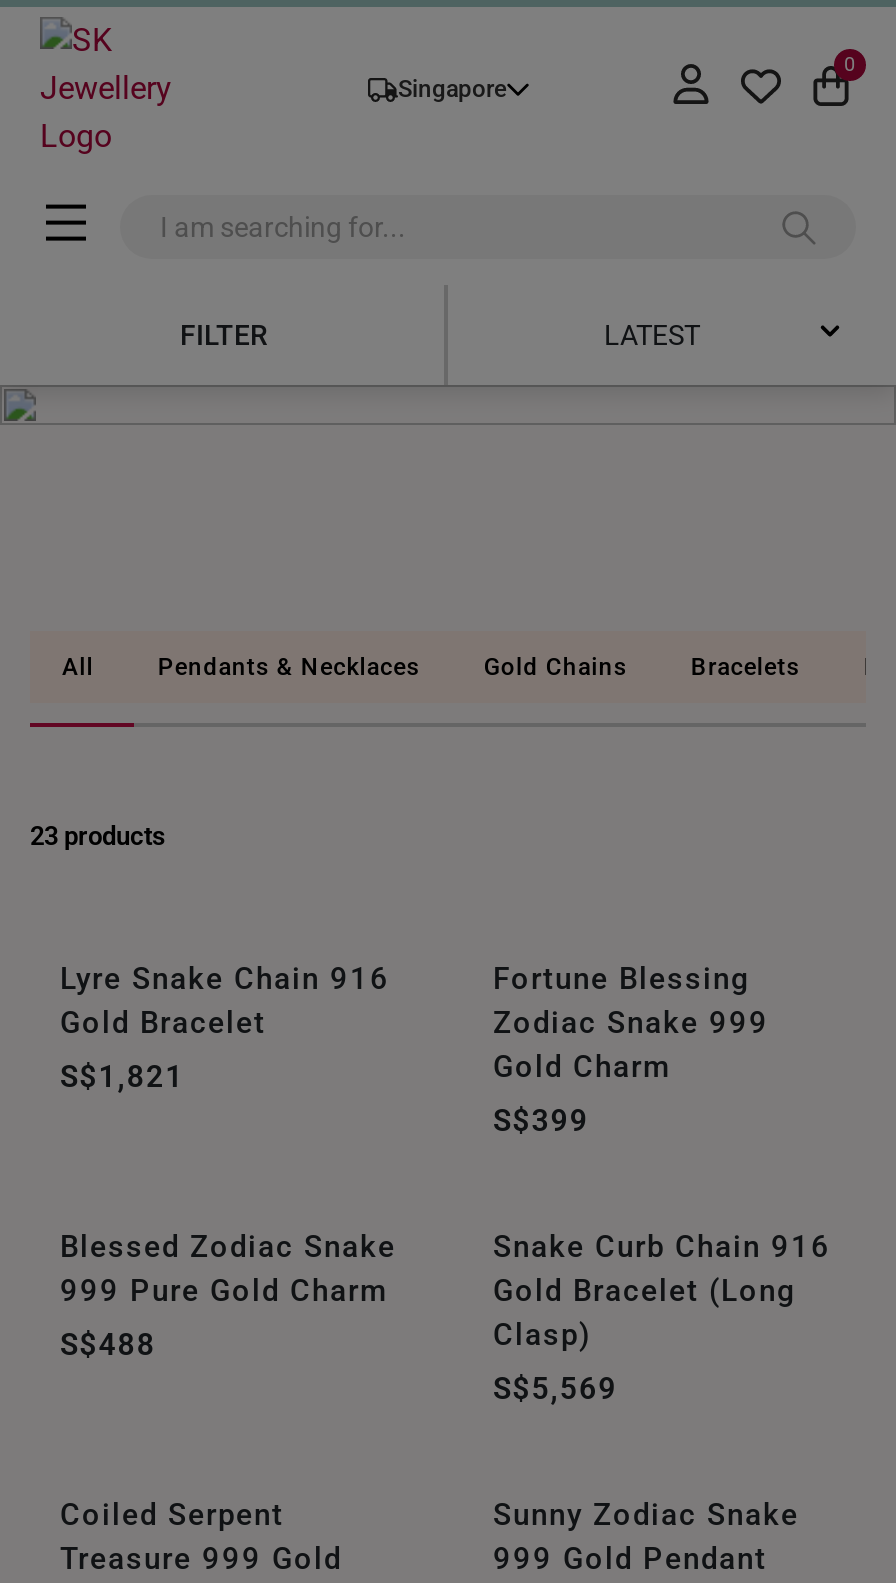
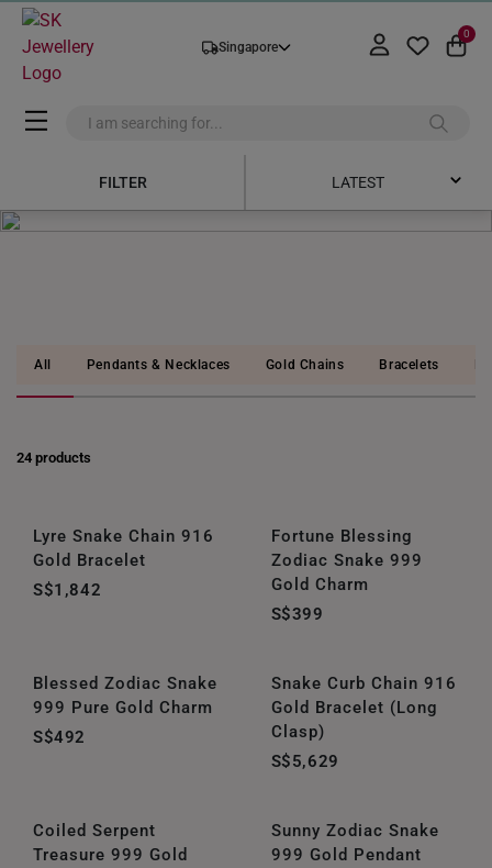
[30,821,166,851] 23 products -> [16,449,91,466] 24 products
[60,1059,184,1095] S$1,821 -> [33,580,101,600] S$1,842
[60,1327,156,1363] S$488 -> [33,727,86,747] S$492
[493,1371,617,1407] S$5,569 -> [271,752,339,771] S$5,629

